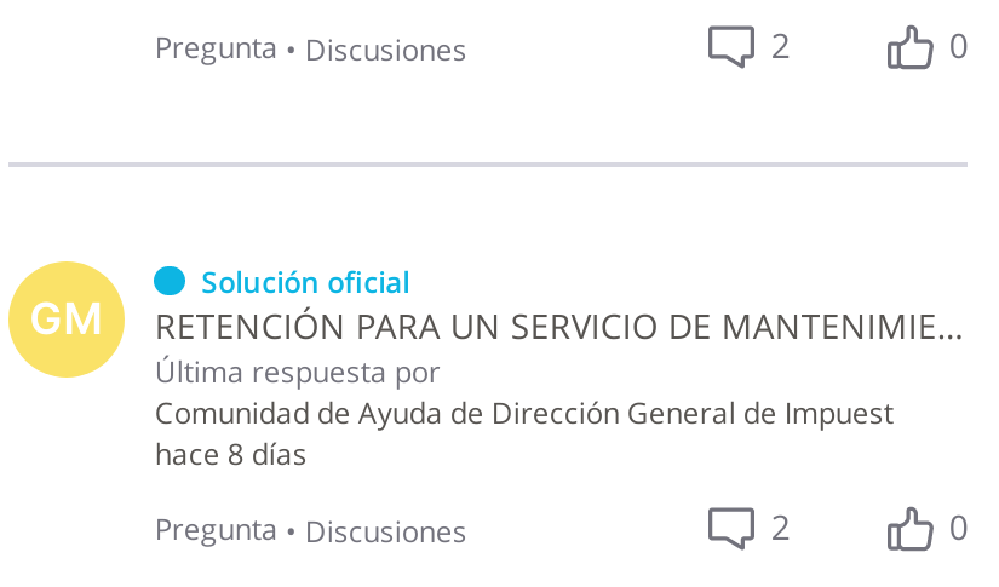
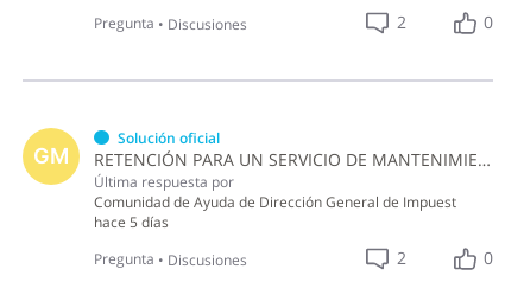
[155,432,307,473] hace 8 días -> [94,211,169,232] hace 5 días

